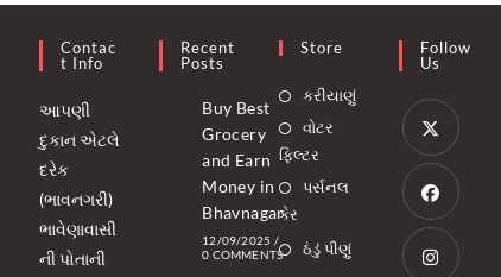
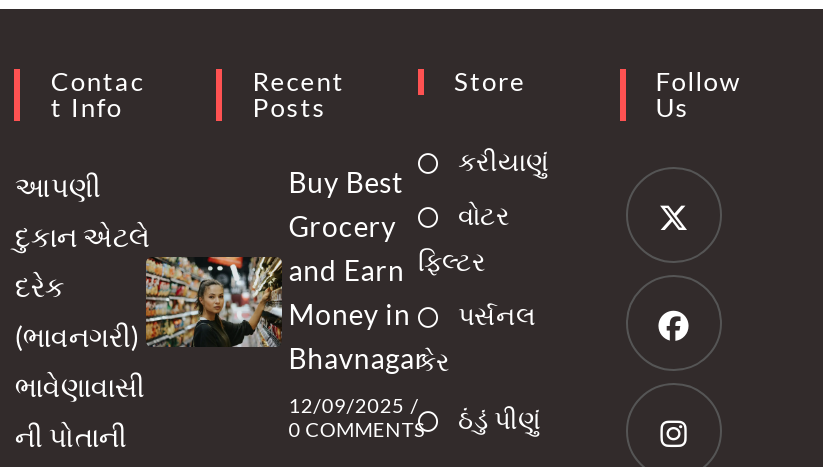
none -> [144,255,282,349] [image]

